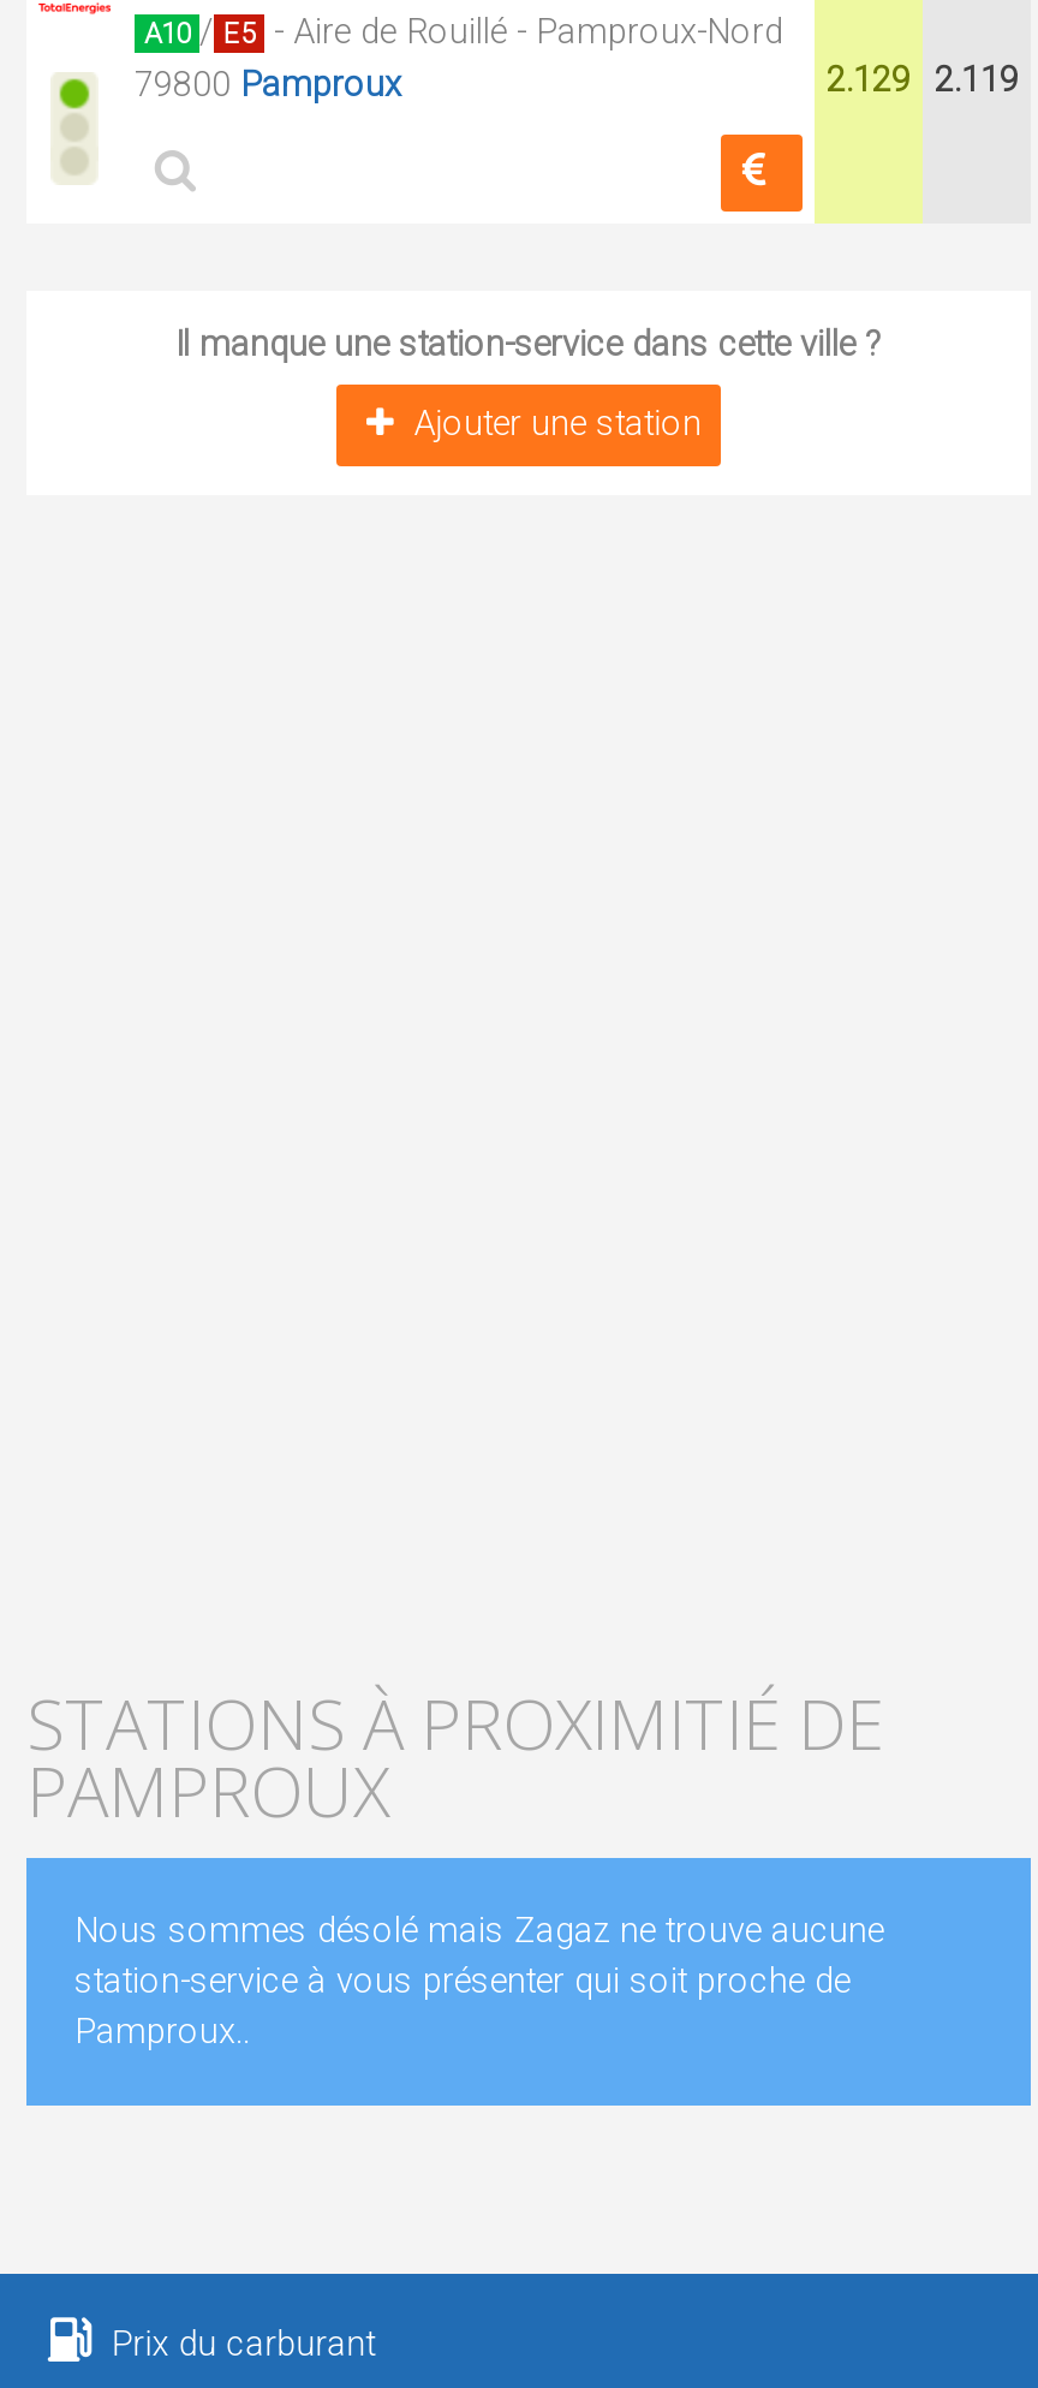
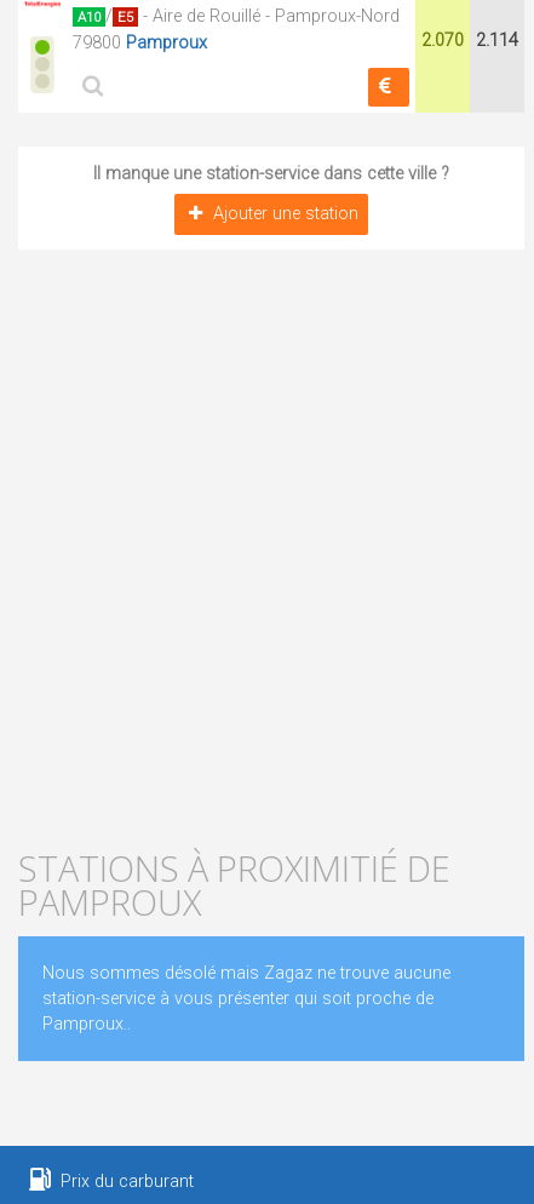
[827,60,1019,101] 2.129 2.119 -> [421,30,518,51] 2.070 2.114

